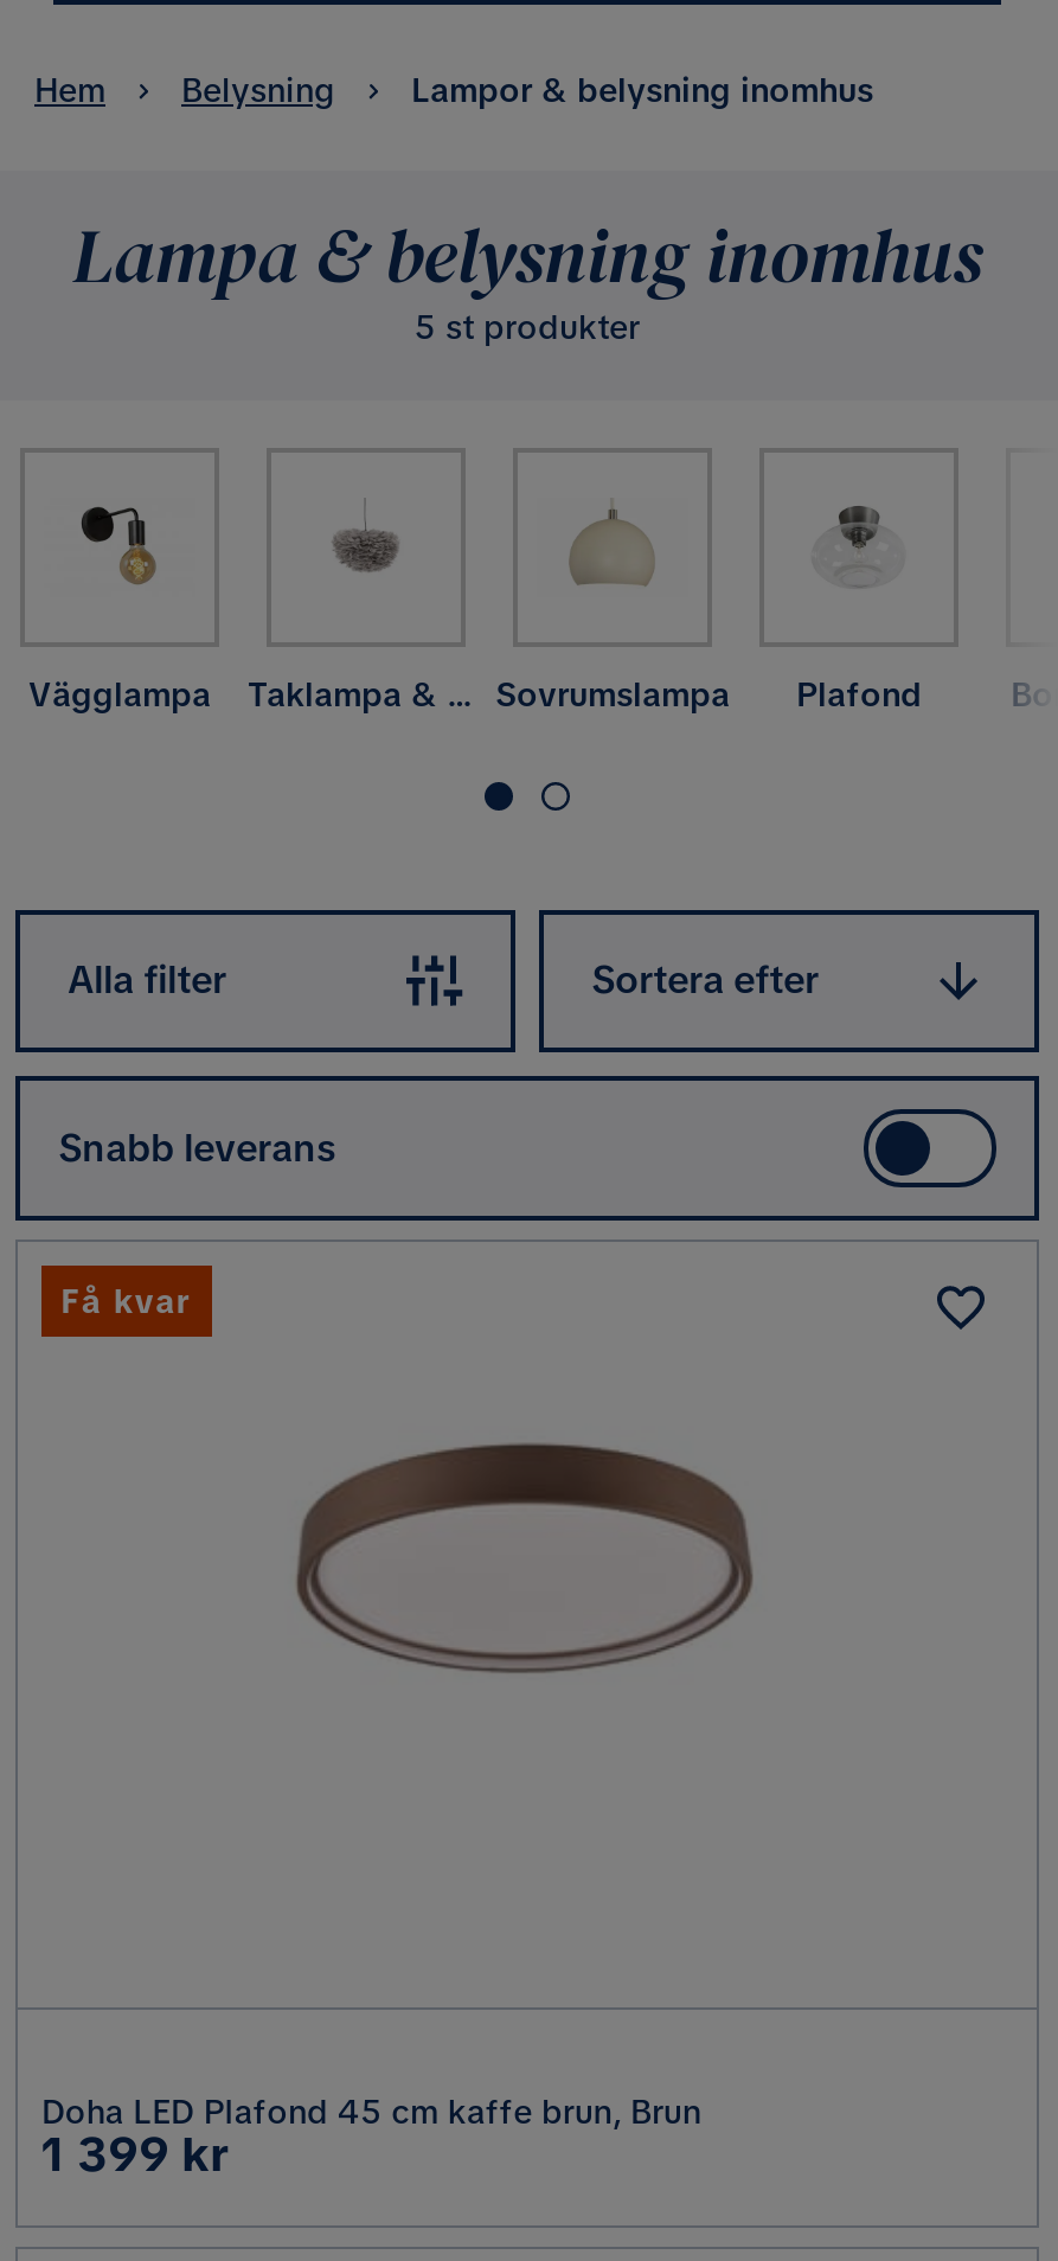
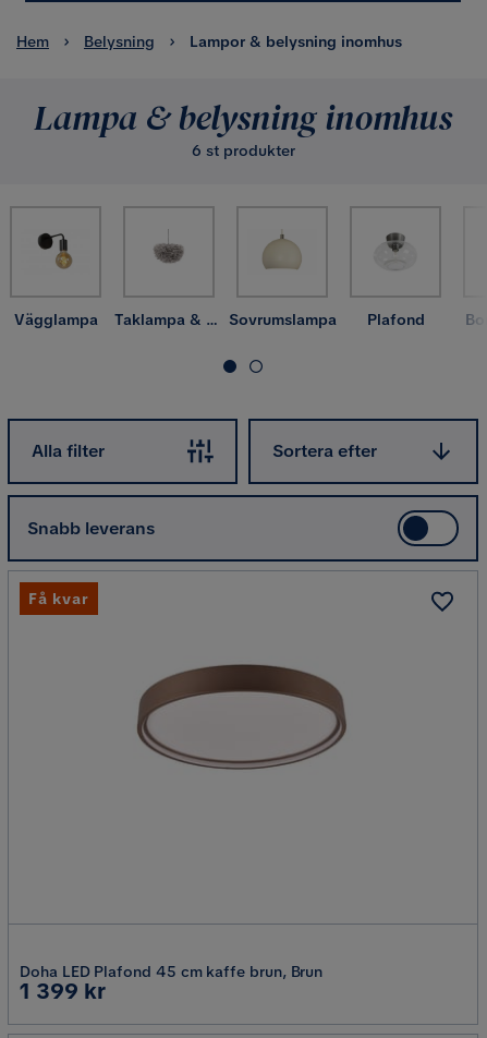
[415,306,640,348] 5 st produkter -> [191,141,295,160] 6 st produkter

